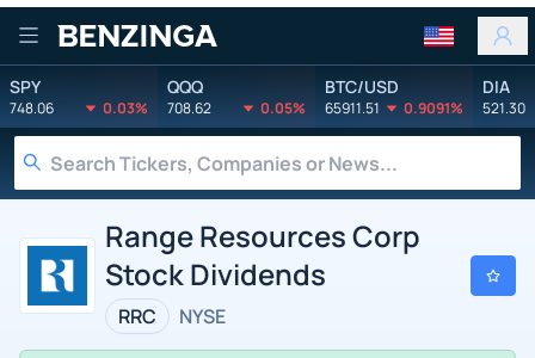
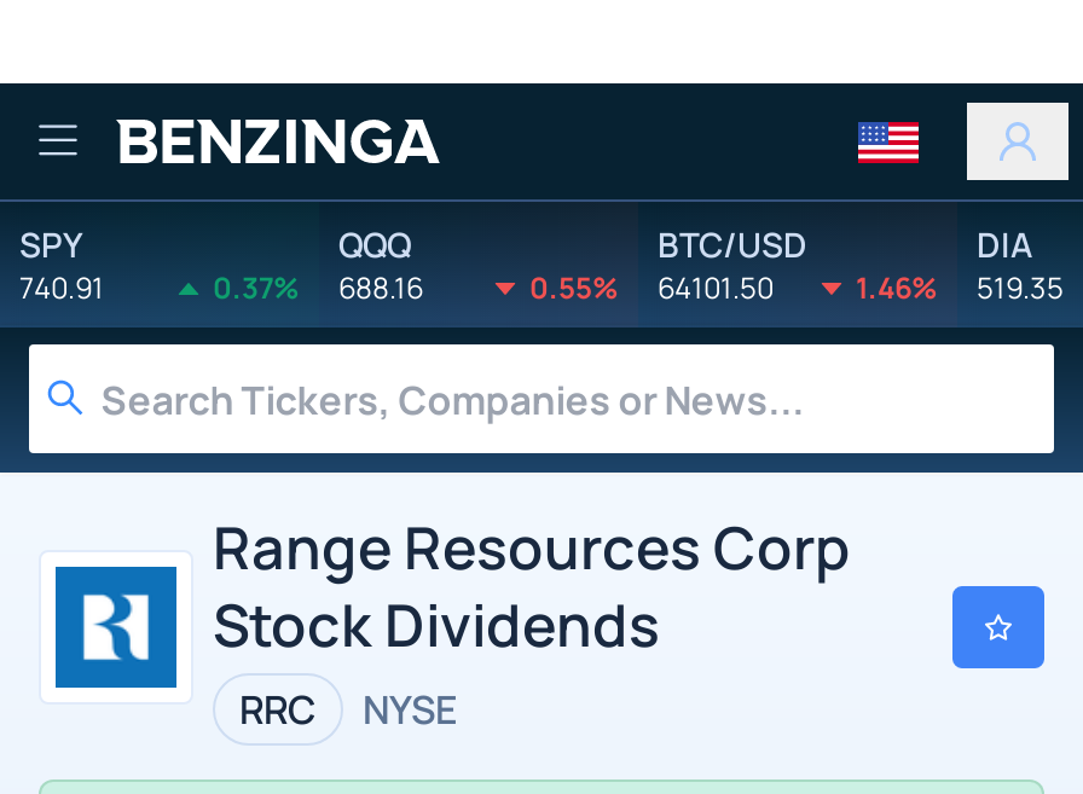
[10,97,54,118] 748.06 -> [19,266,104,307] 740.91
[103,97,148,118] 0.03% -> [213,266,300,307] 0.37%
[167,97,211,118] 708.62 -> [338,266,423,307] 688.16
[260,97,306,118] 0.05% -> [529,266,619,307] 0.55%
[325,97,380,118] 65911.51 -> [658,266,774,307] 64101.50
[404,97,463,118] 0.9091% -> [856,266,938,307] 1.46%
[482,97,525,118] 521.30 -> [977,266,1064,307] 519.35

